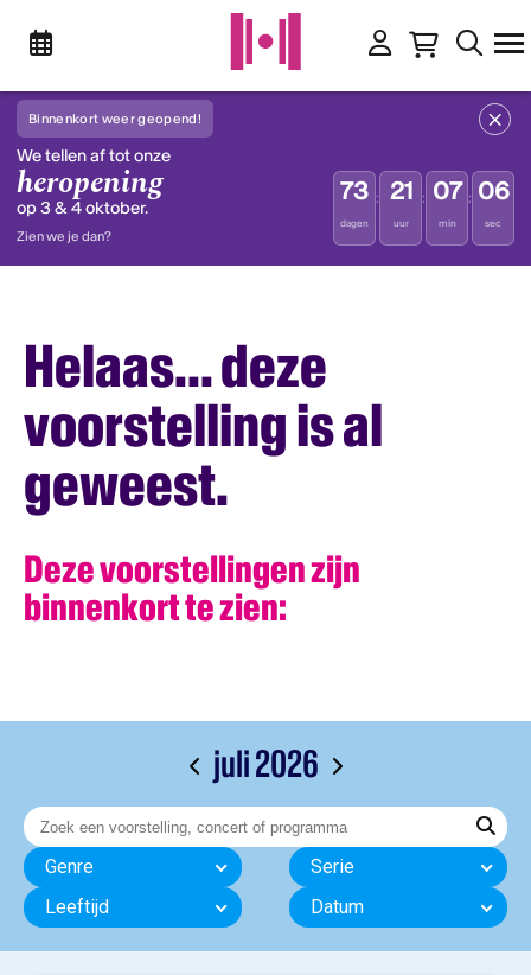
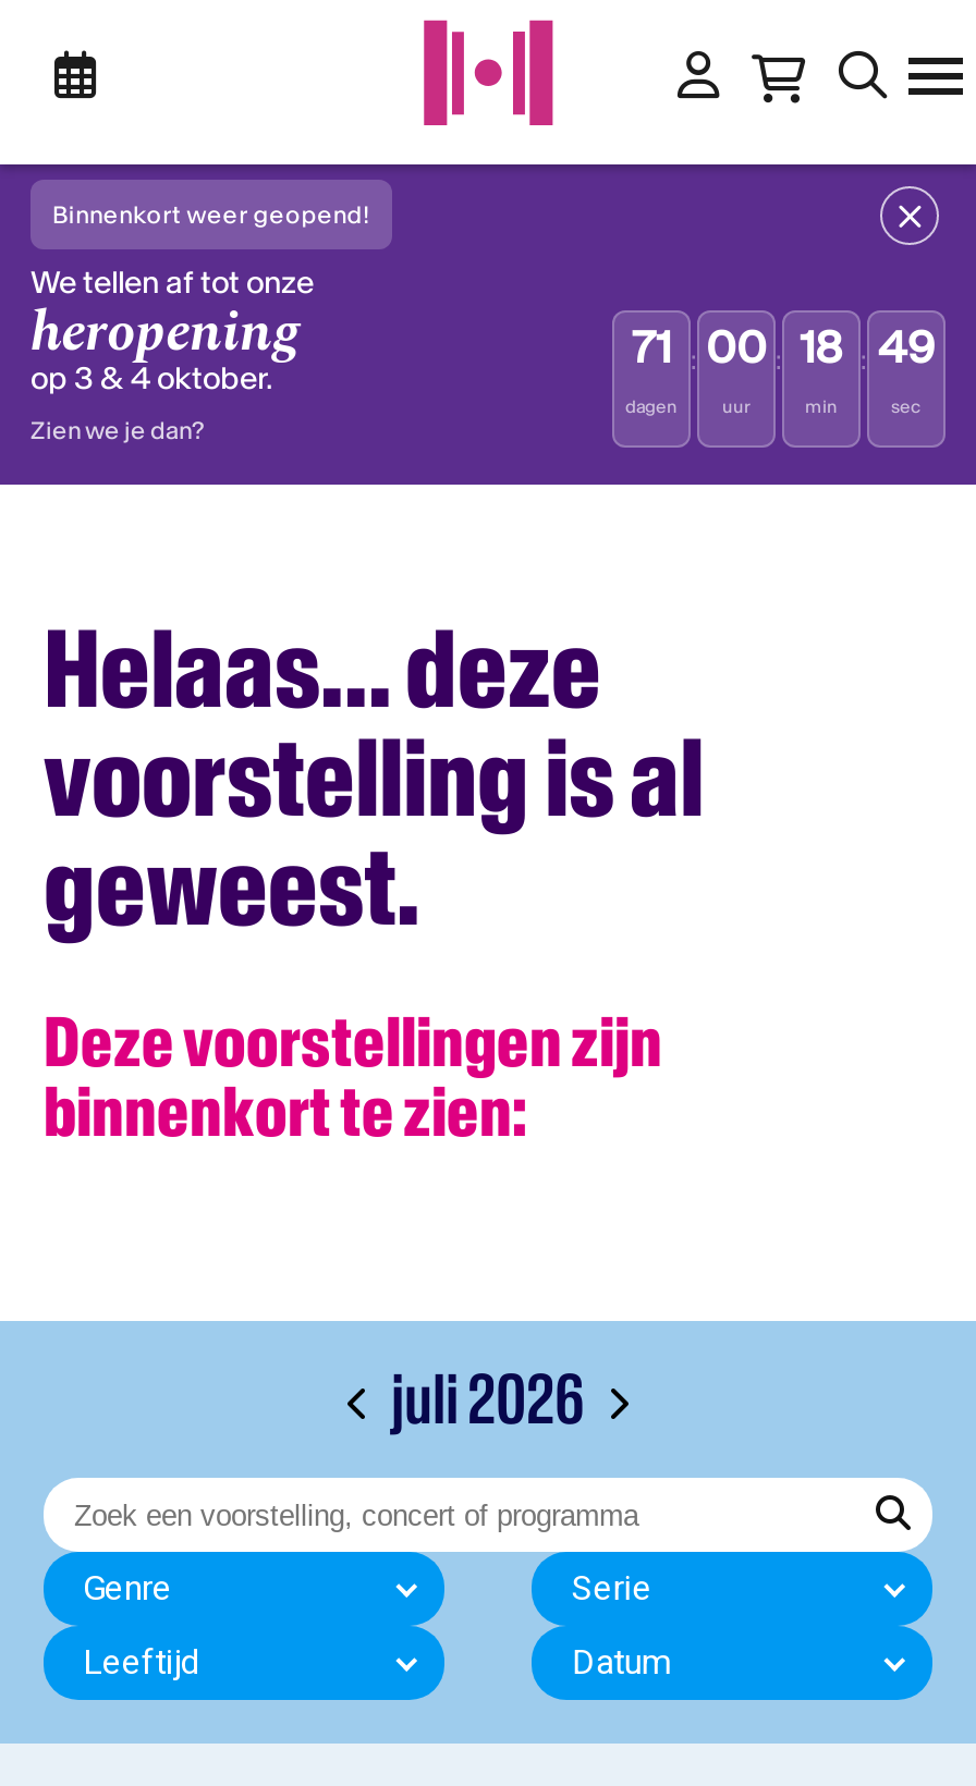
[340,176,369,207] 73 -> [632,320,671,376] 71
[376,176,412,207] : 21 -> [691,320,767,376] : 00
[422,176,462,207] : 07 -> [776,320,843,376] : 18
[468,176,509,207] : 06 -> [861,320,935,376] : 49

